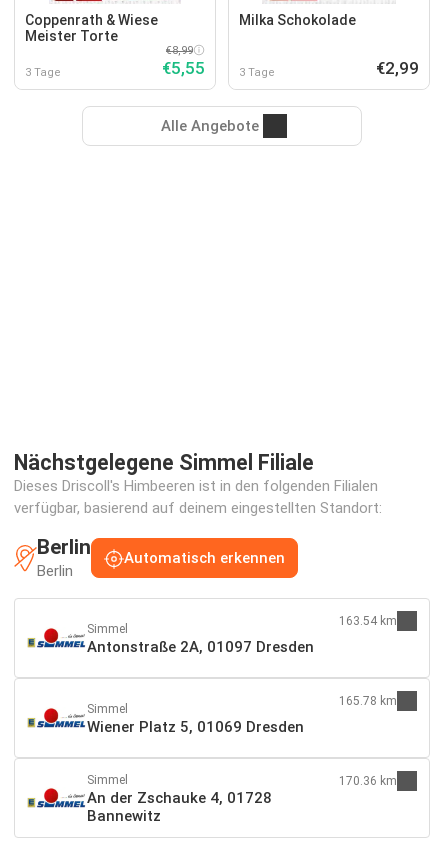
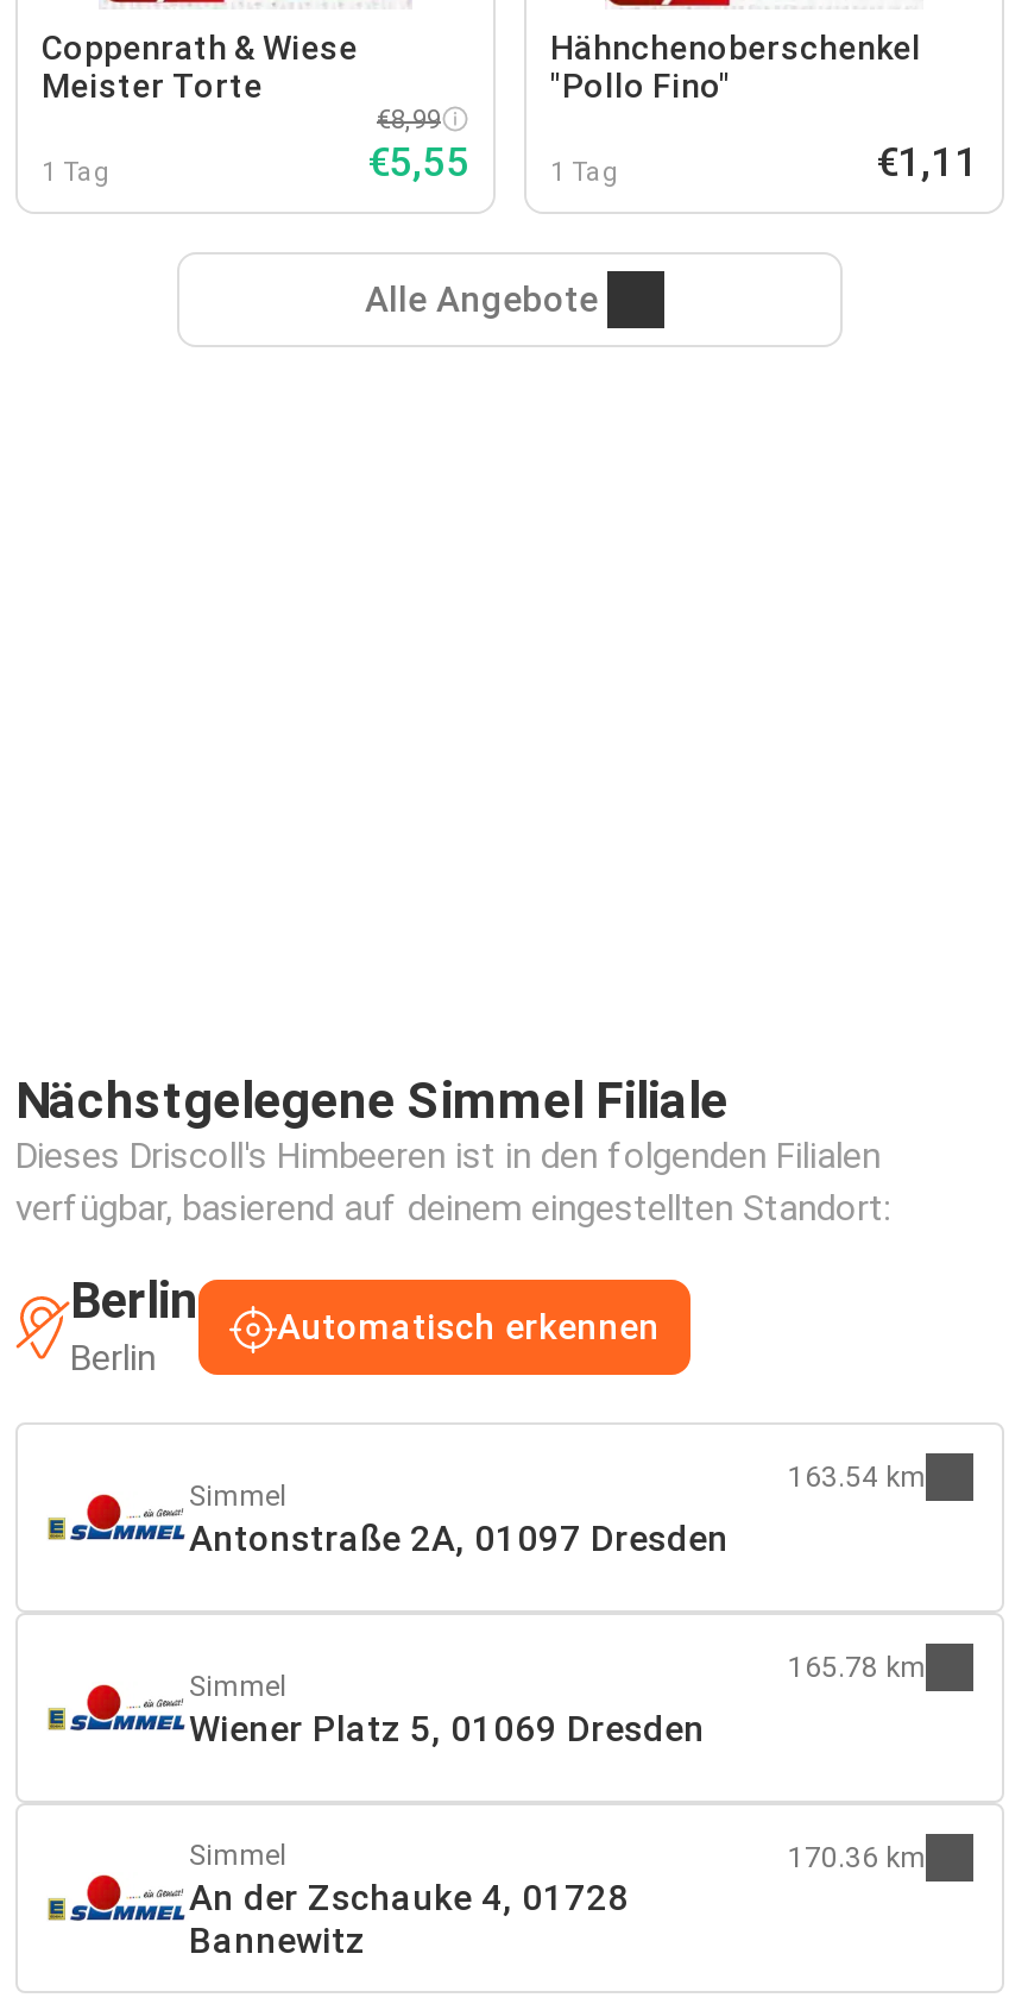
[239,11,356,27] Milka Schokolade -> [550,27,921,103] Hähnchenoberschenkel | "Pollo Fino"
[239,57,419,78] 3 Tage | €2,99 -> [550,137,978,187] 1 Tag | €1,11
[25,65,61,78] 3 Tage -> [42,156,111,187] 1 Tag

